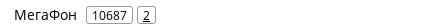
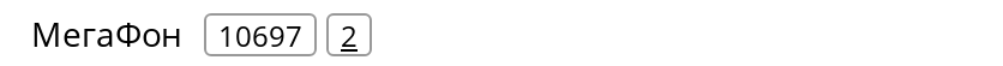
[14,5,150,24] МегаФон 10687 2 -> [31,11,358,56] МегаФон 10697 2

